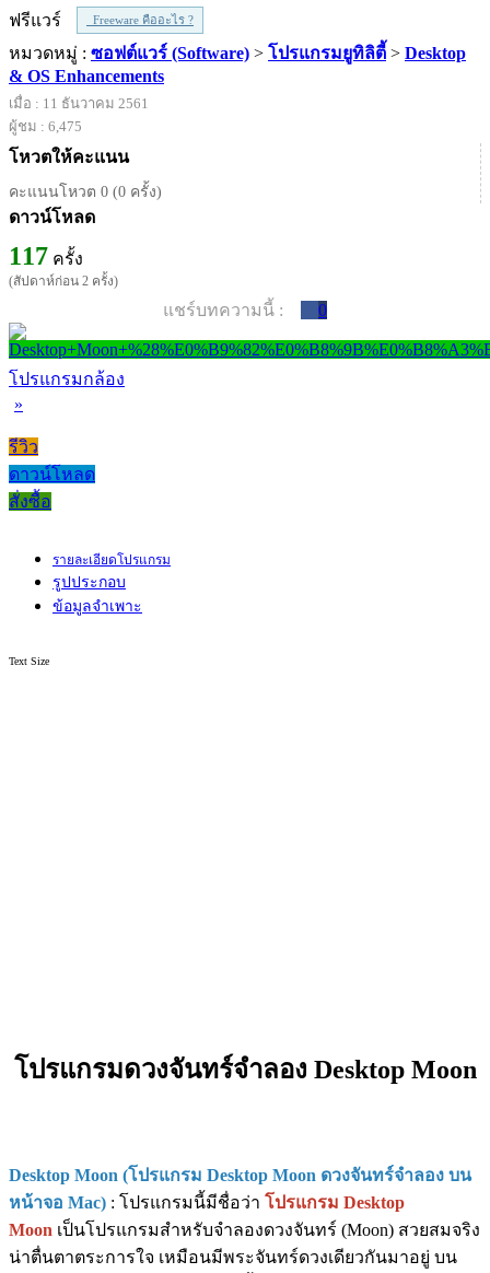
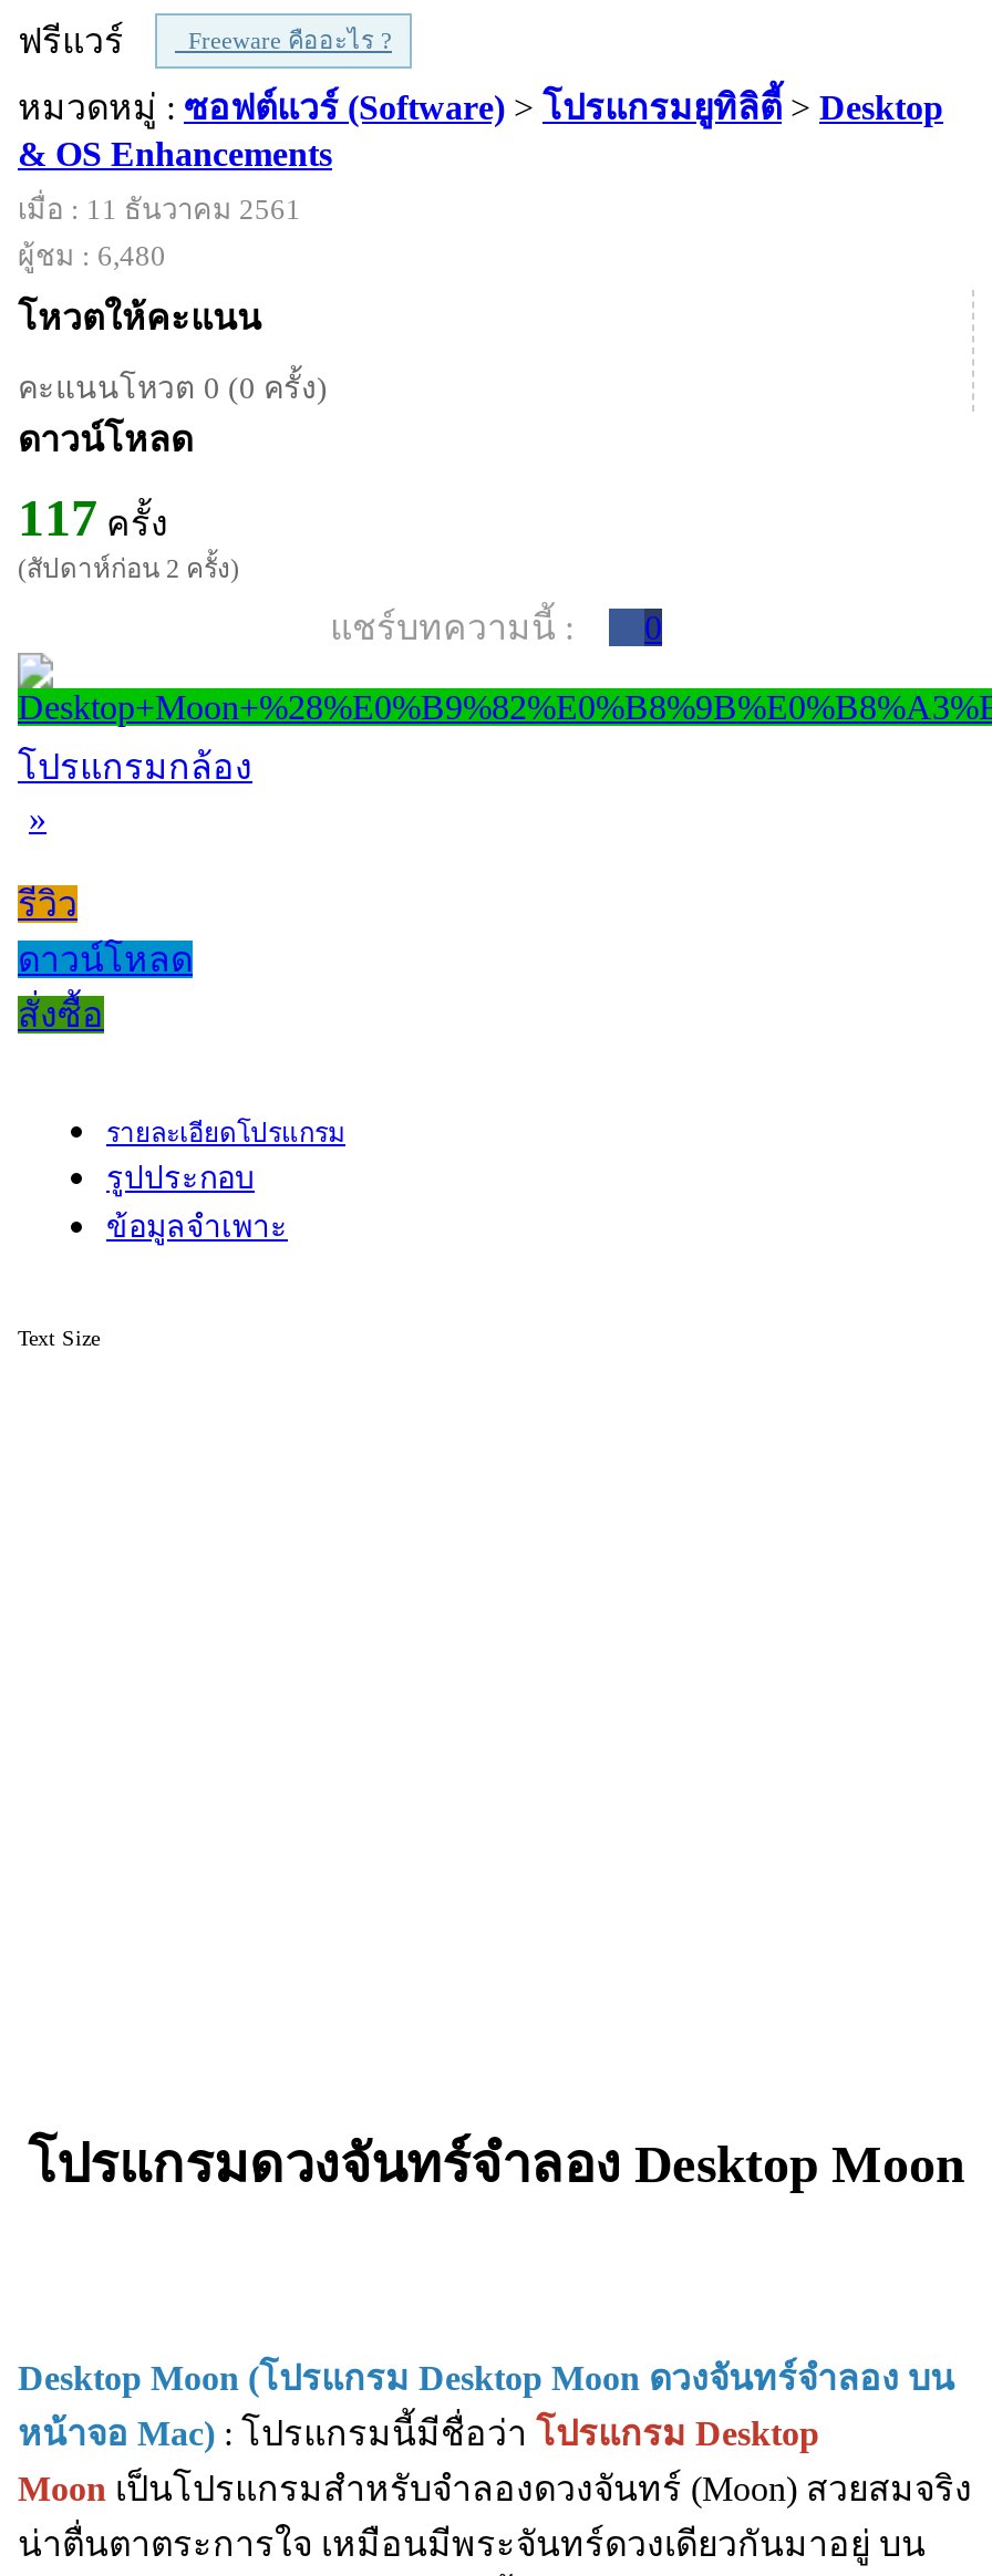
[9,119,82,135] ผู้ชม : 6,475 -> [18,240,166,273] ผู้ชม : 6,480

